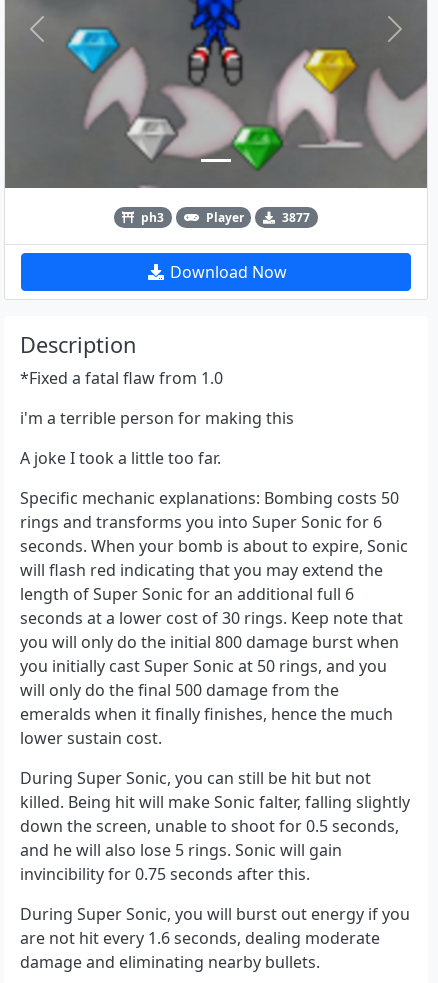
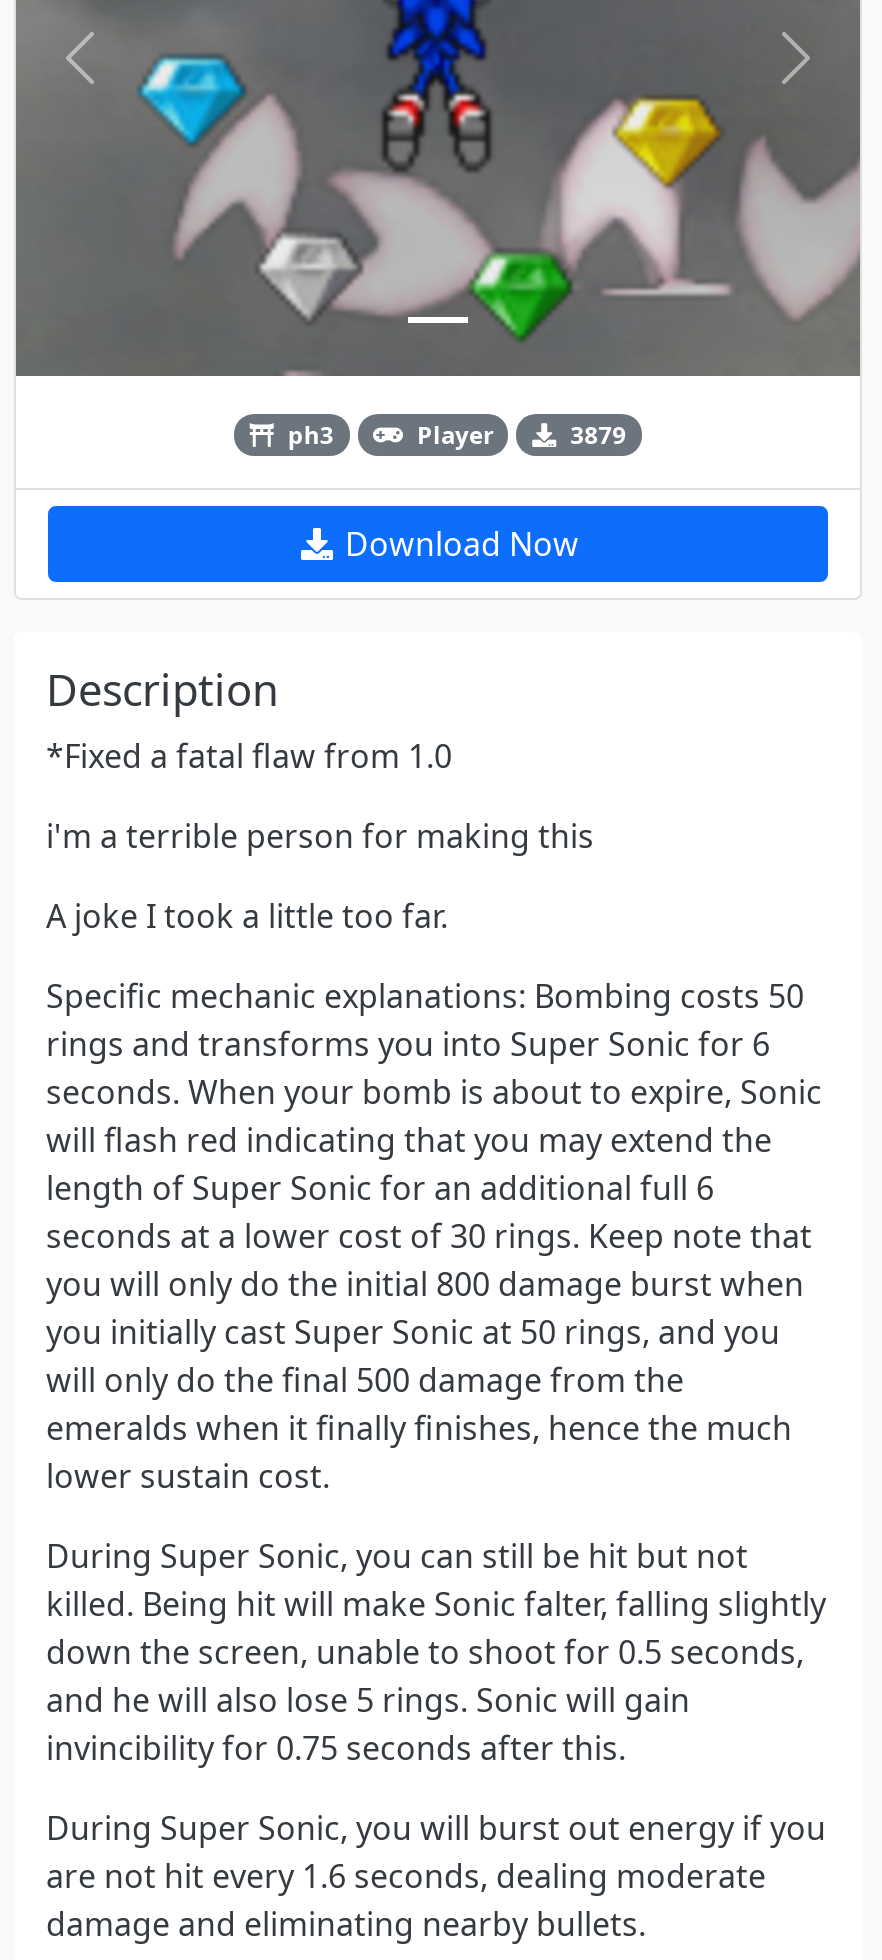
[282,208,310,225] 3877 -> [570,417,626,451] 3879

